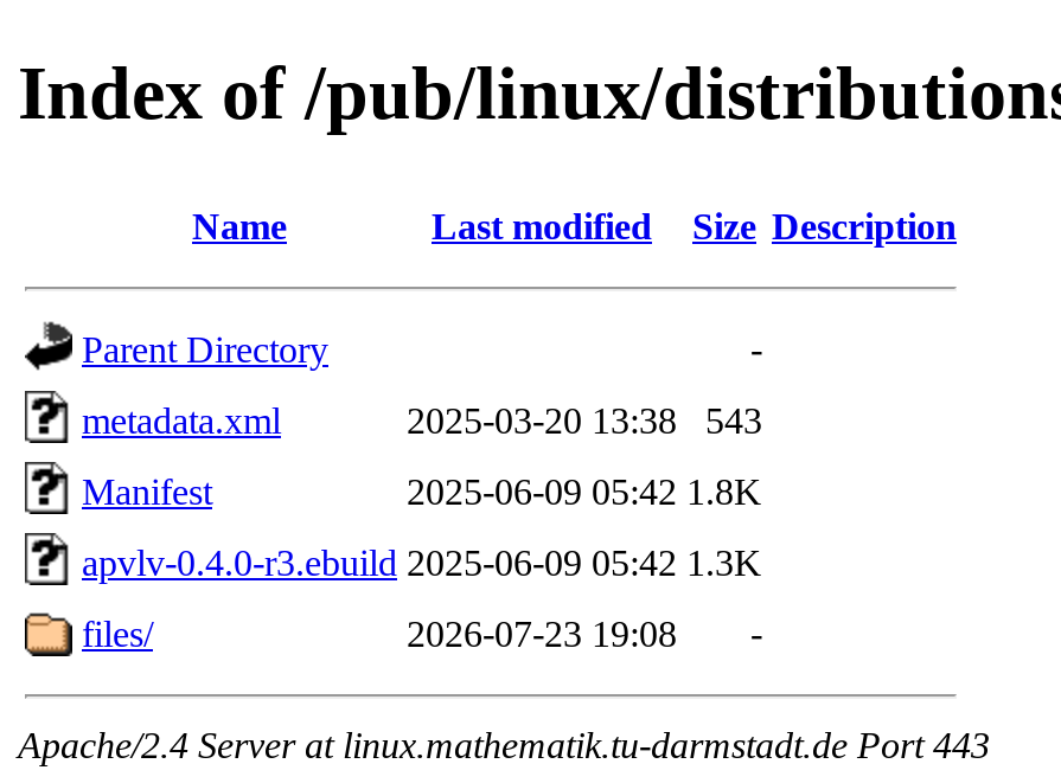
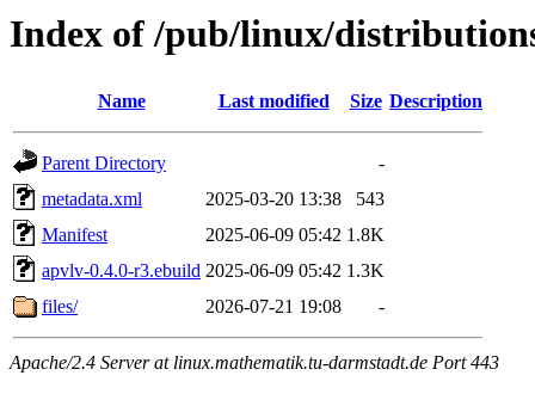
[407,613,677,654] 2026-07-23 19:08 -> [205,296,342,316] 2026-07-21 19:08

